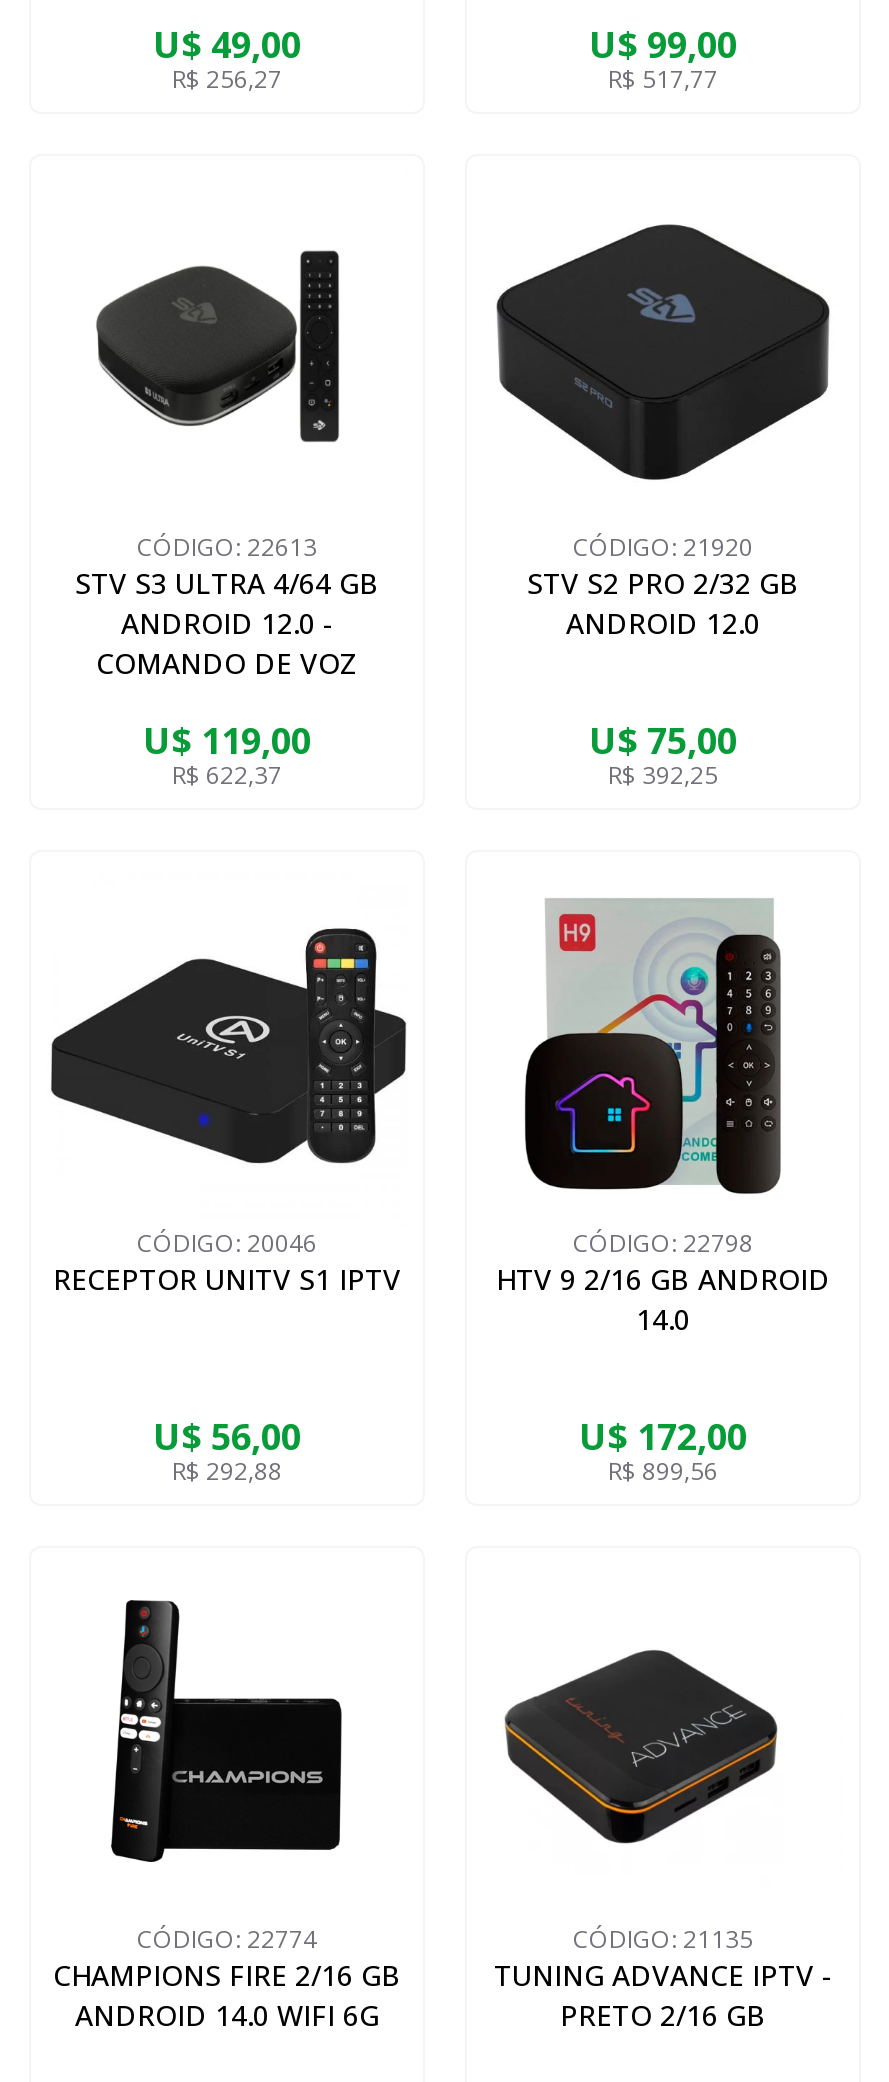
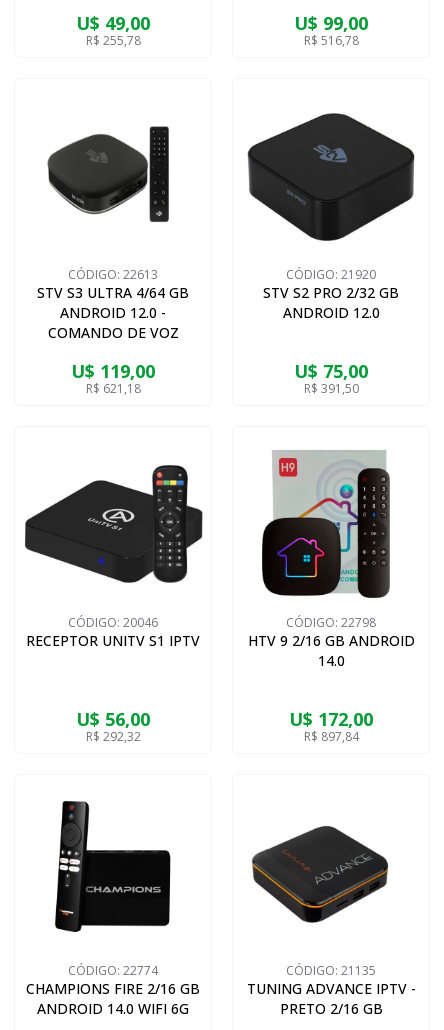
[172,62,282,96] R$ 256,27 -> [85,32,140,49] R$ 255,78
[608,62,718,96] R$ 517,77 -> [303,32,358,49] R$ 516,78
[172,758,282,792] R$ 622,37 -> [85,380,140,397] R$ 621,18
[608,758,718,792] R$ 392,25 -> [303,380,358,397] R$ 391,50
[172,1454,282,1488] R$ 292,88 -> [85,728,140,745] R$ 292,32
[608,1454,718,1488] R$ 899,56 -> [303,728,358,745] R$ 897,84

